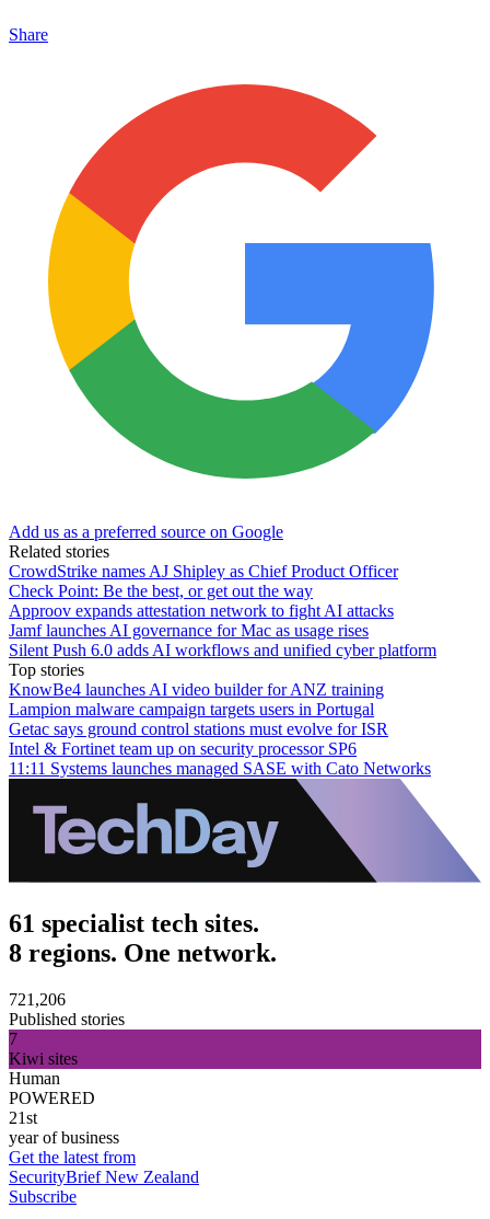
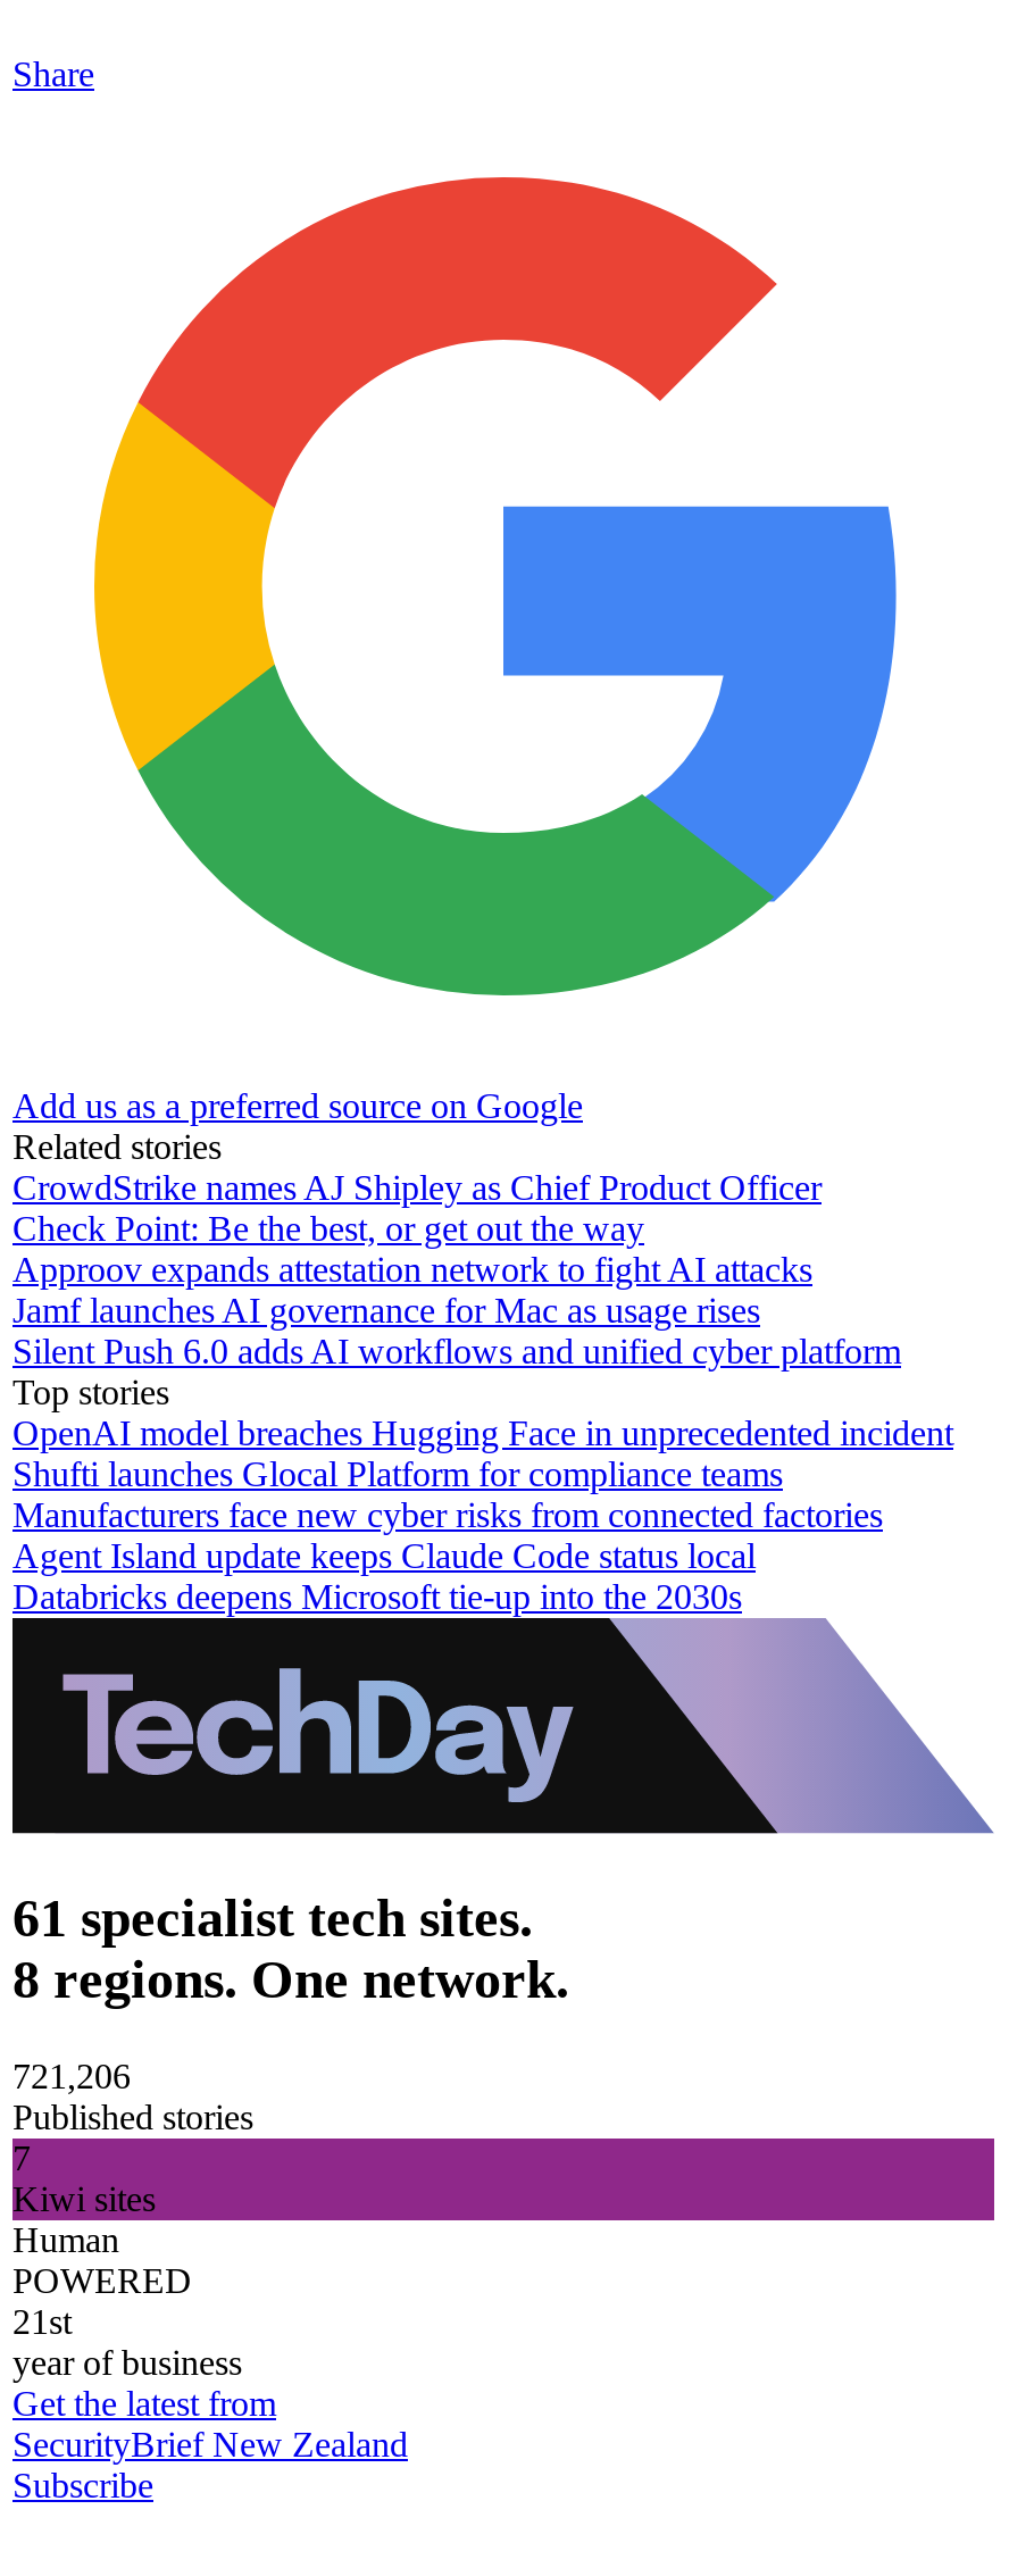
[9,680,431,777] KnowBe4 launches AI video builder for ANZ training | Lampion malware campaign targets users in Portugal | Getac says ground control stations must evolve for ISR | Intel & Fortinet team up on security processor SP6 | 11:11 Systems launches managed SASE with Cato Networks -> [12,1412,953,1615] OpenAI model breaches Hugging Face in unprecedented incident | Shufti launches Glocal Platform for compliance teams | Manufacturers face new cyber risks from connected factories | Agent Island update keeps Claude Code status local | Databricks deepens Microsoft tie-up into the 2030s

